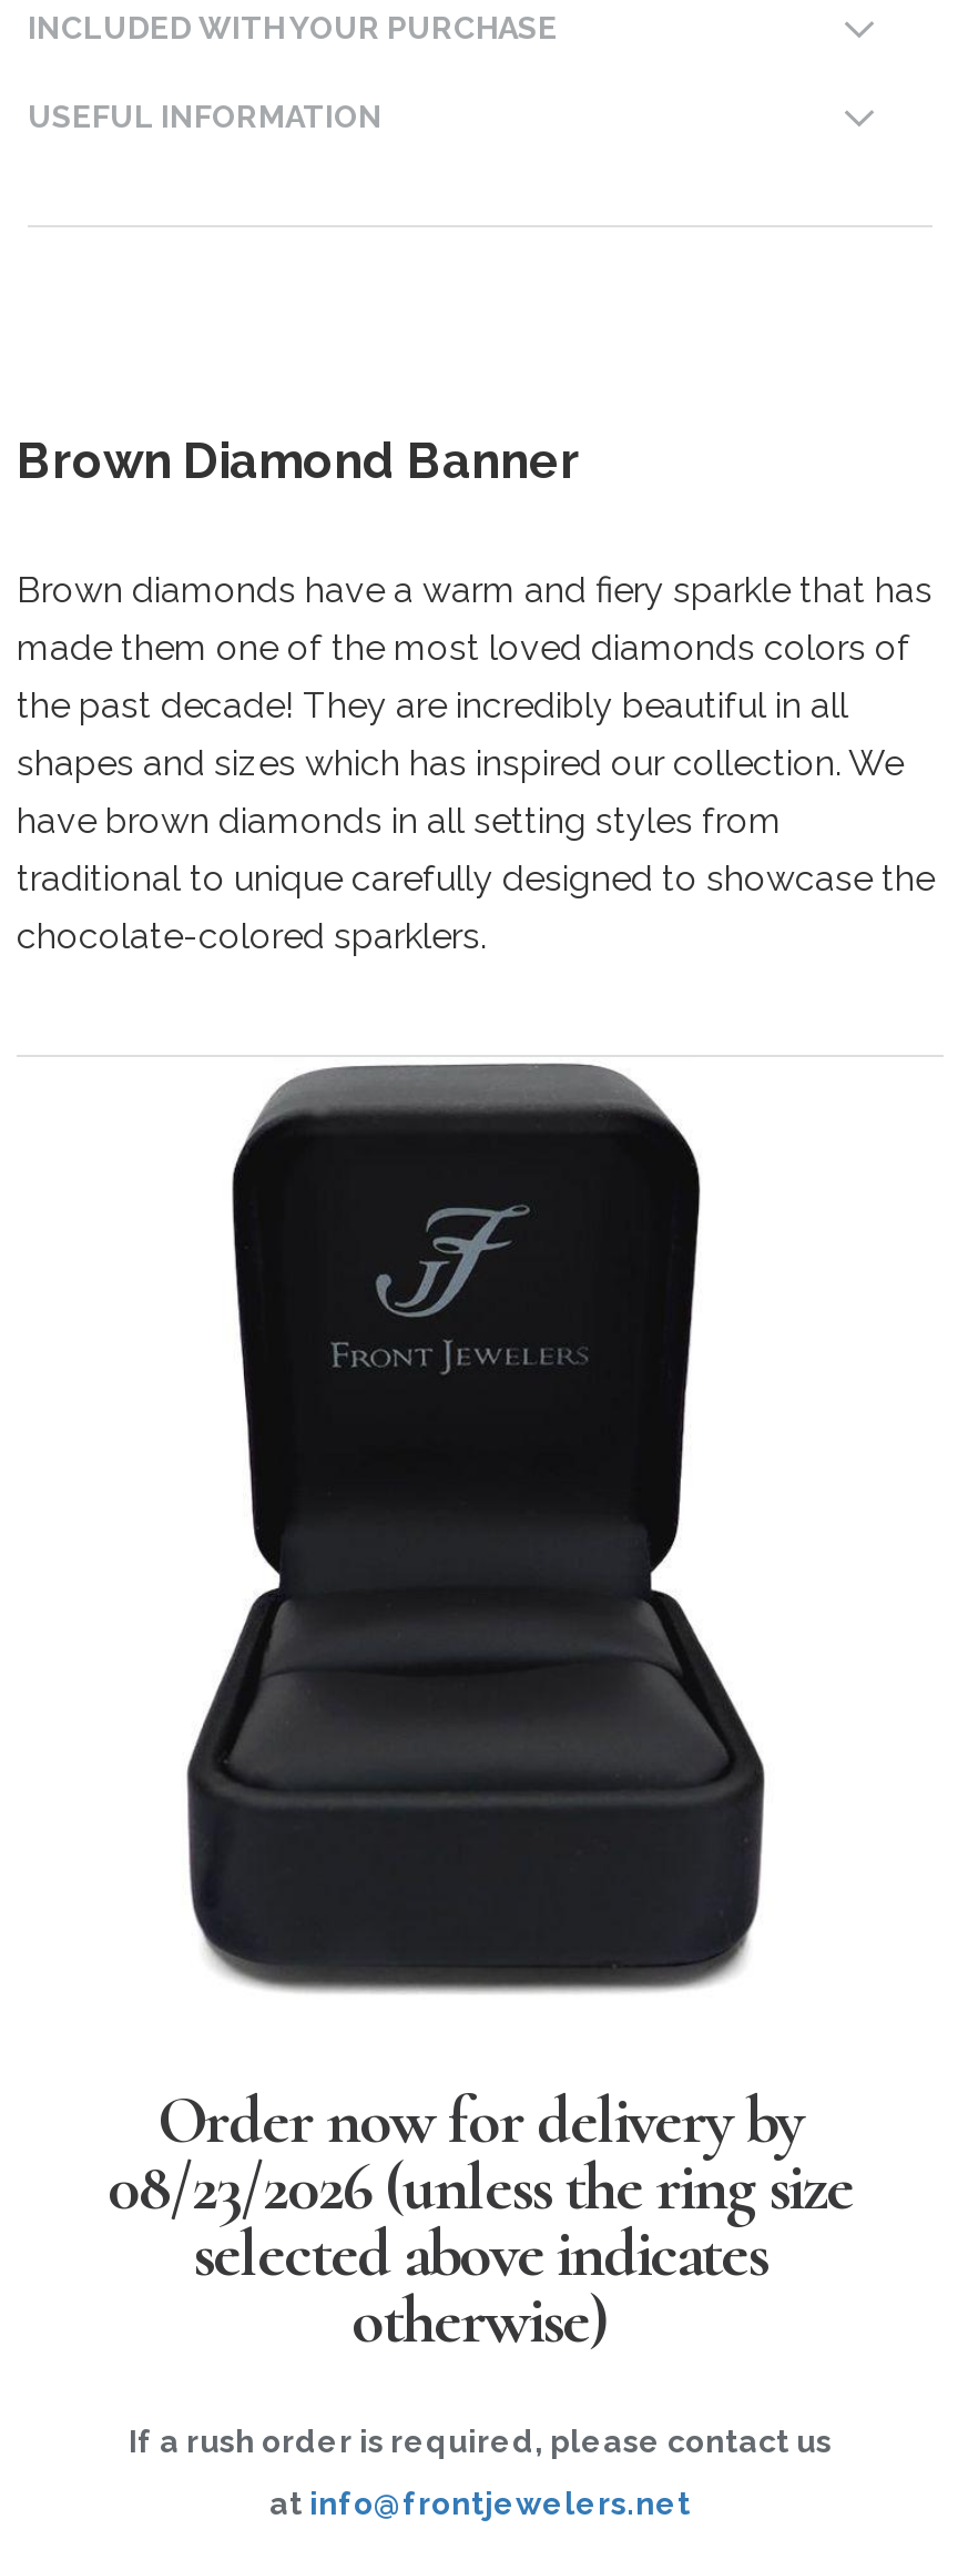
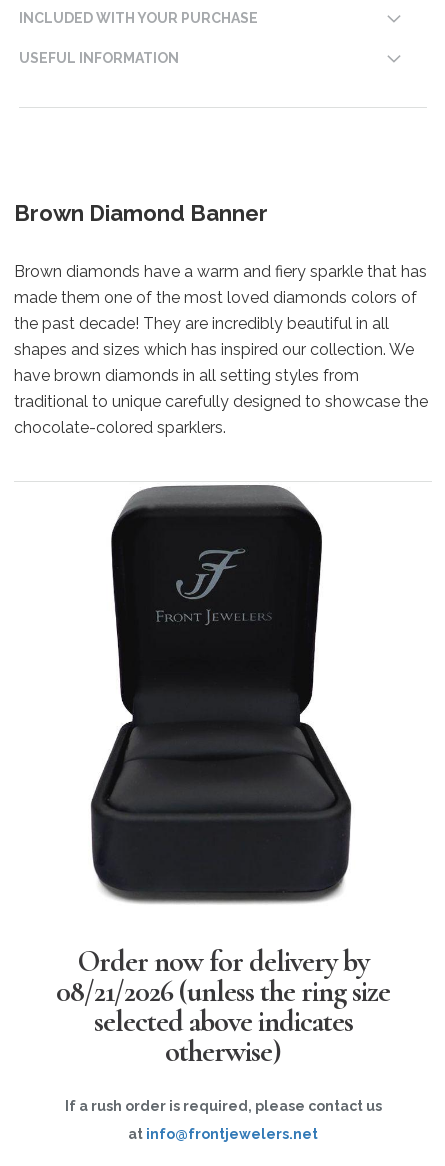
[108,2146,853,2229] 08/23/2026 (unless the ring size -> [56,973,390,1010] 08/21/2026 (unless the ring size

